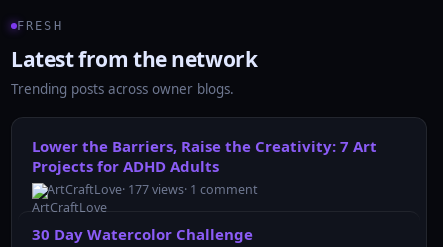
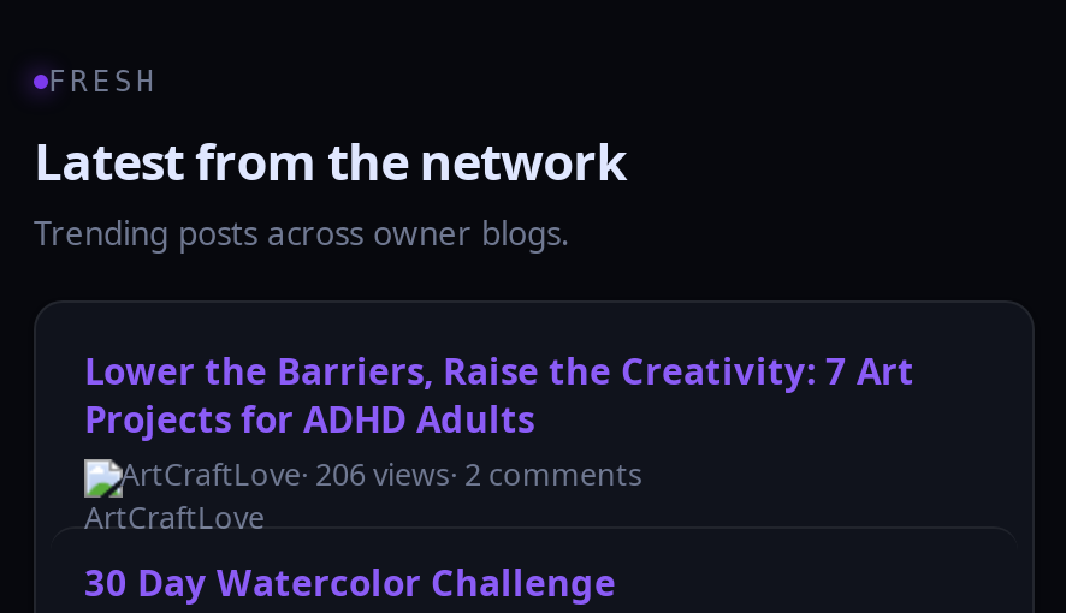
[47,181,258,198] ArtCraftLove · 177 views · 1 comment -> [120,454,642,495] ArtCraftLove · 206 views · 2 comments

